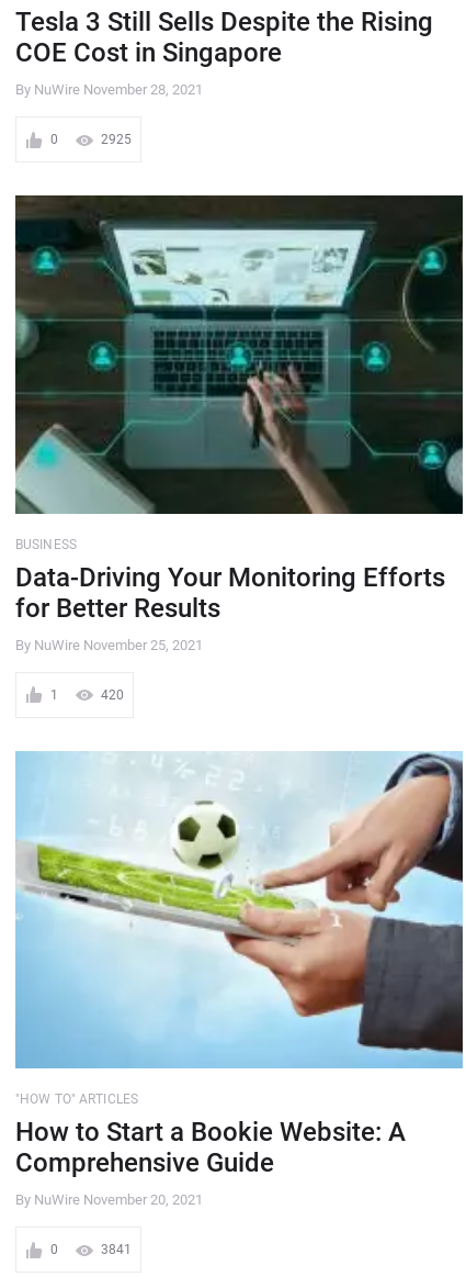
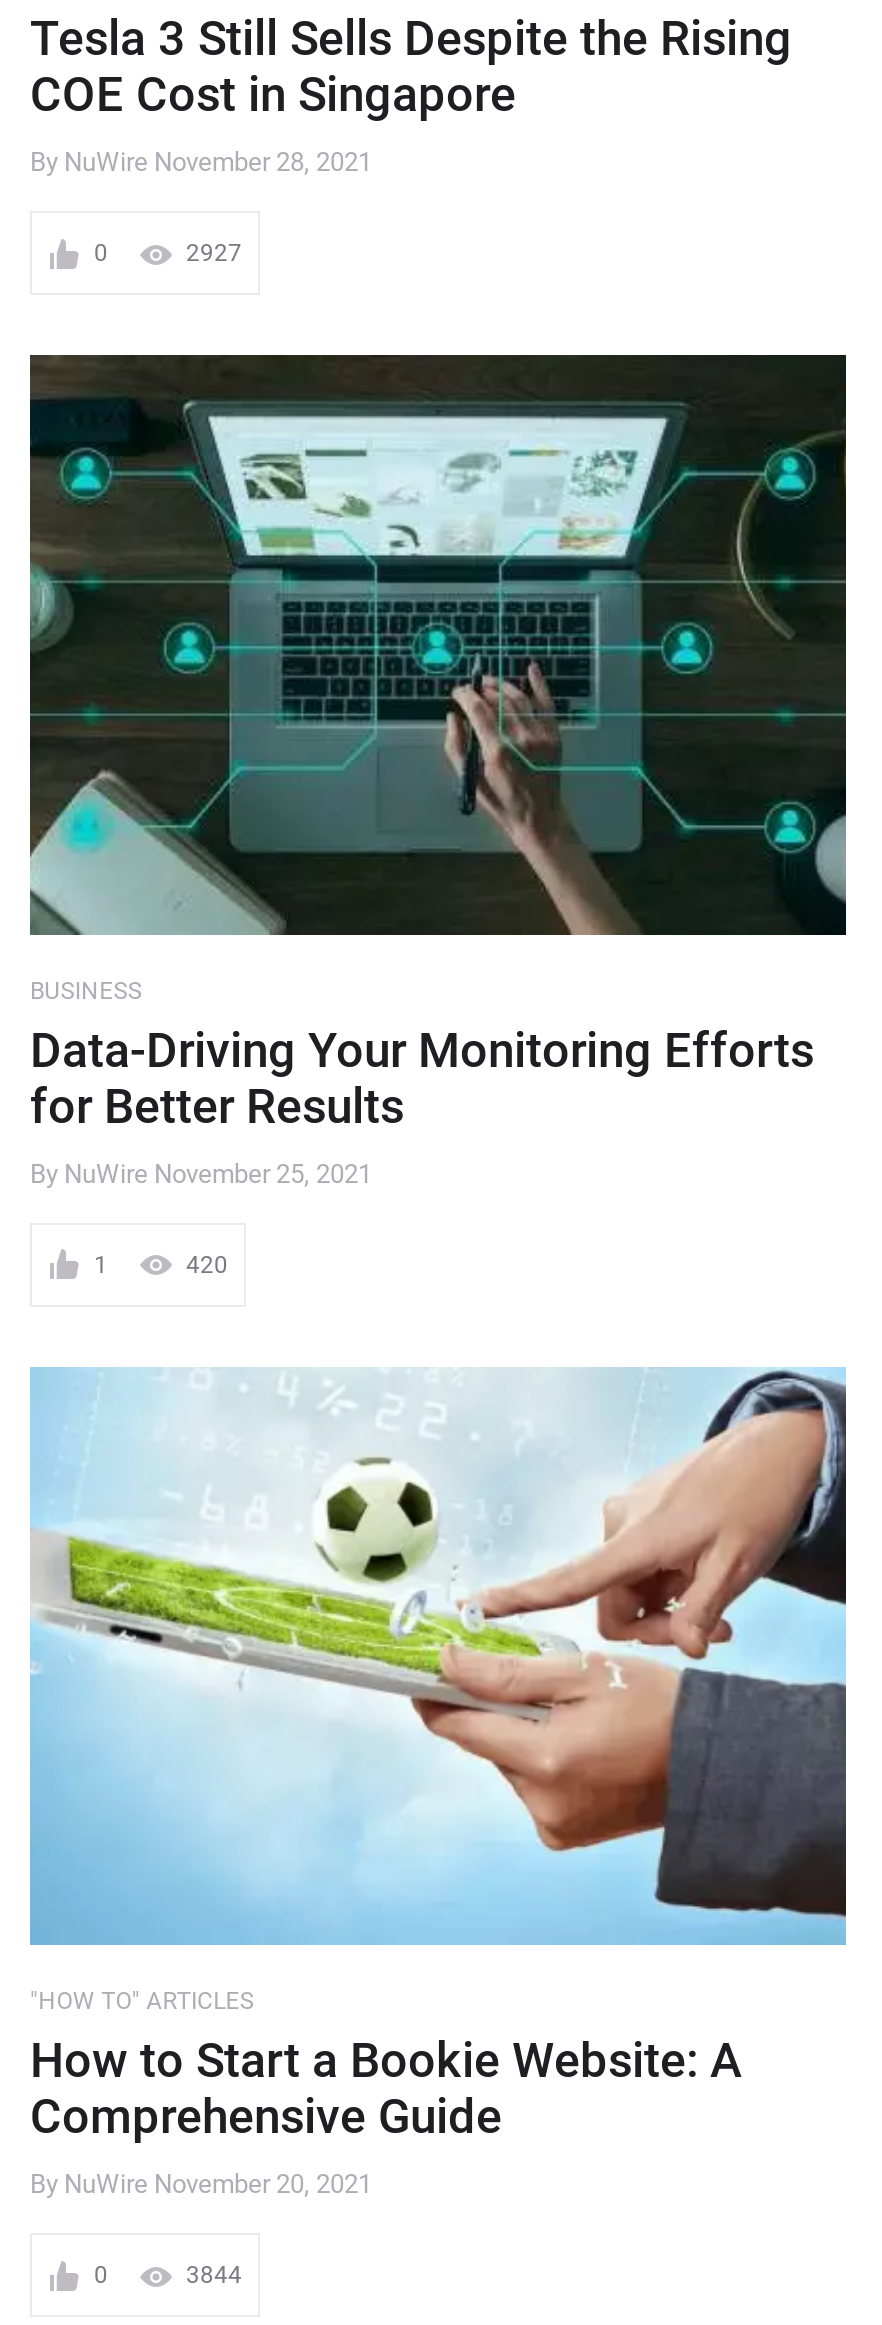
[101,132,132,147] 2925 -> [186,239,242,267] 2927
[101,1242,132,1258] 3841 -> [186,2262,242,2290] 3844

